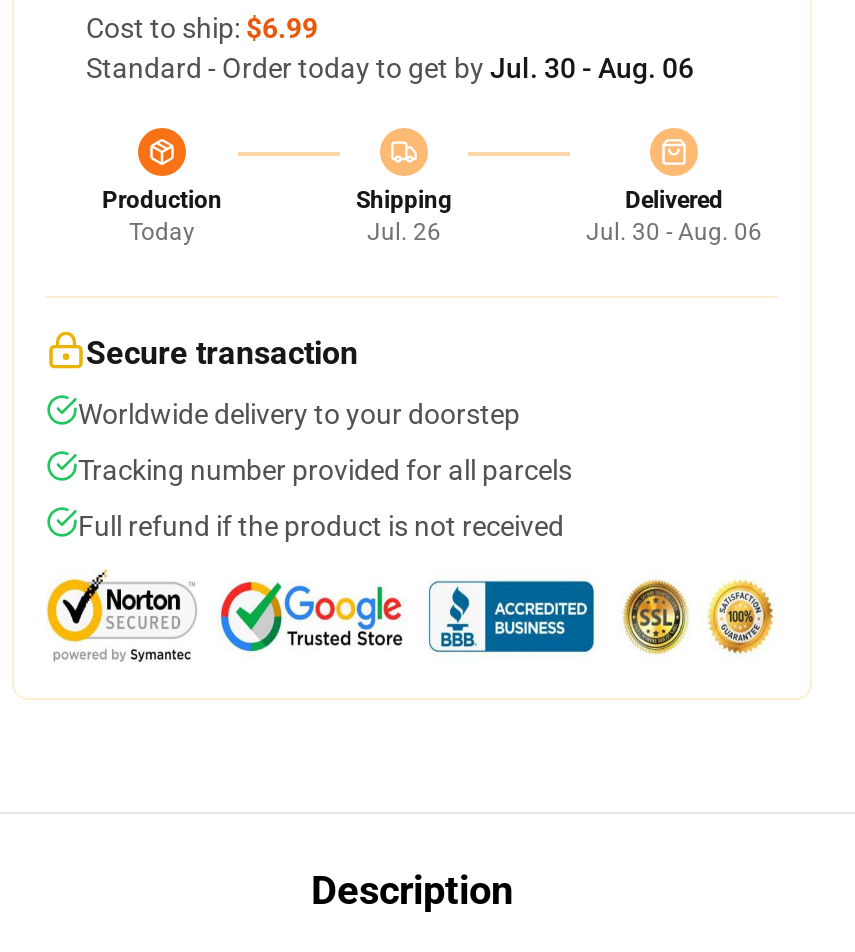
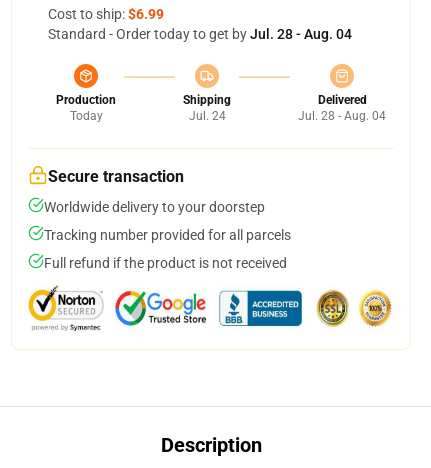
[86,52,694,84] Standard - Order today to get by Jul. 30 - Aug. 06 -> [48,26,352,42] Standard - Order today to get by Jul. 28 - Aug. 04
[367,218,441,246] Jul. 26 -> [188,109,225,123] Jul. 24
[586,218,762,246] Jul. 30 - Aug. 06 -> [298,109,386,123] Jul. 28 - Aug. 04

